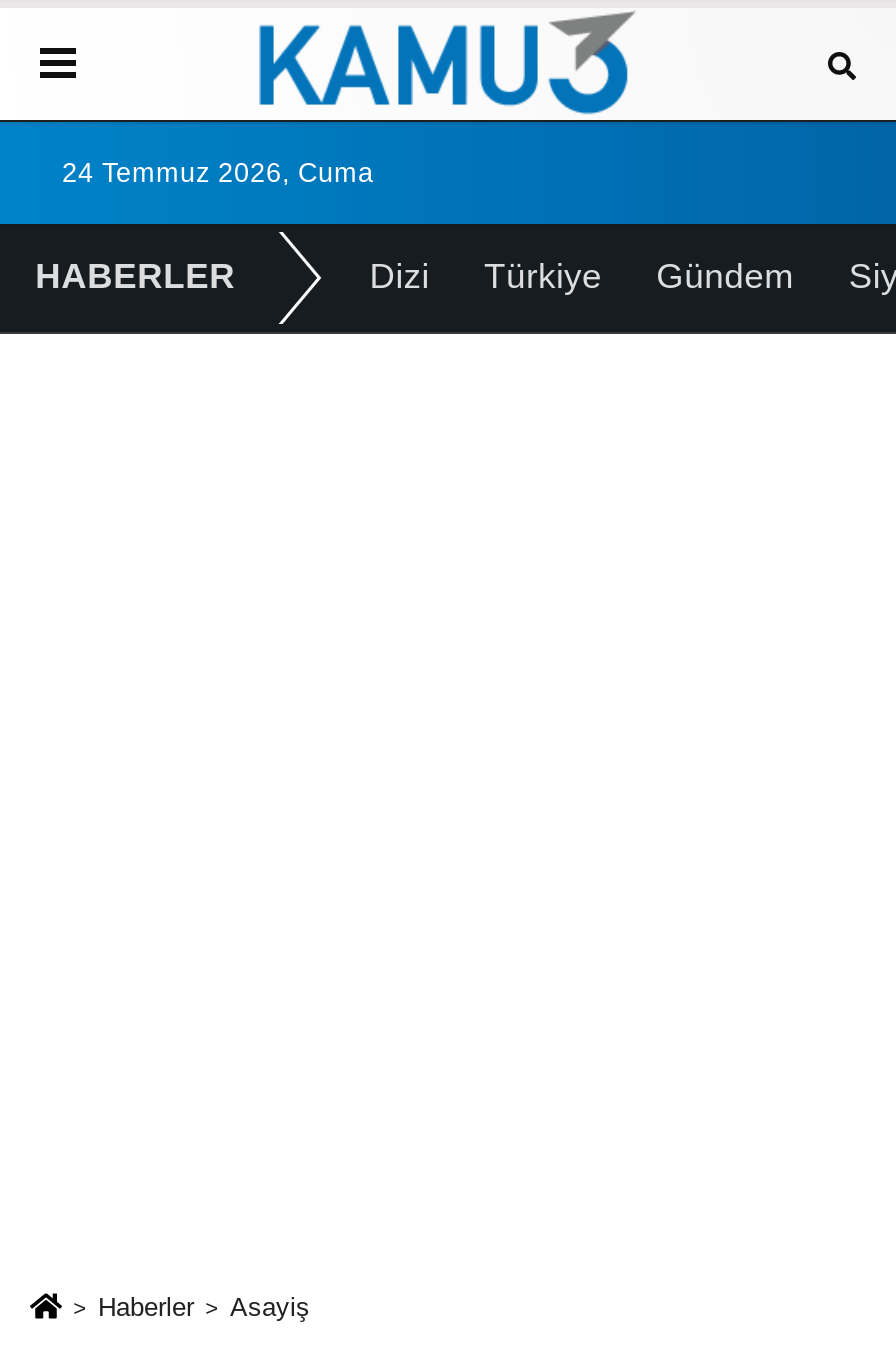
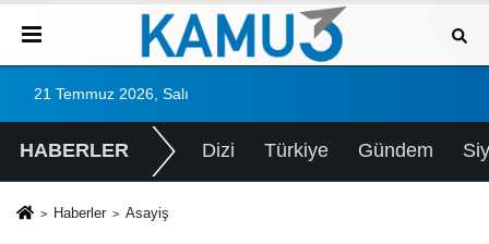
[62,158,374,188] 24 Temmuz 2026, Cuma -> [34,86,189,102] 21 Temmuz 2026, Salı

